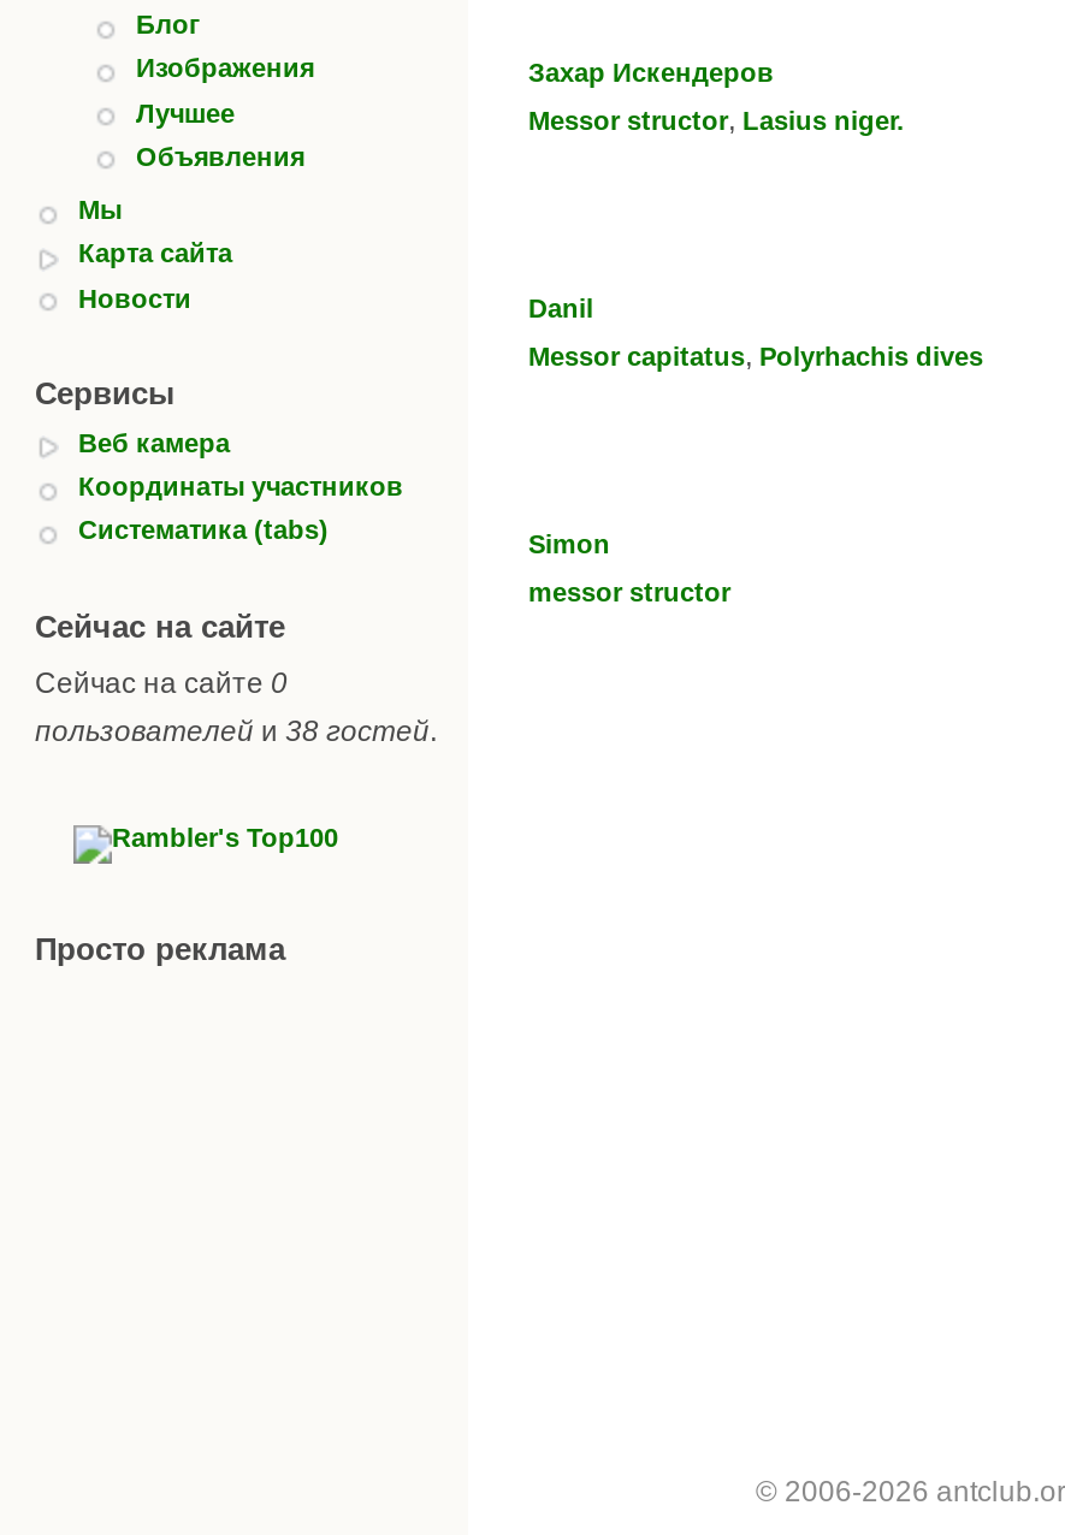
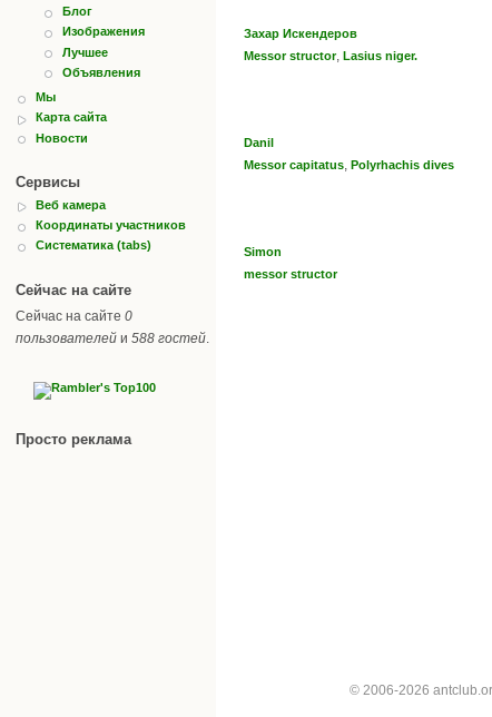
[35,714,437,748] пользователей и 38 гостей. -> [16,330,209,346] пользователей и 588 гостей.

